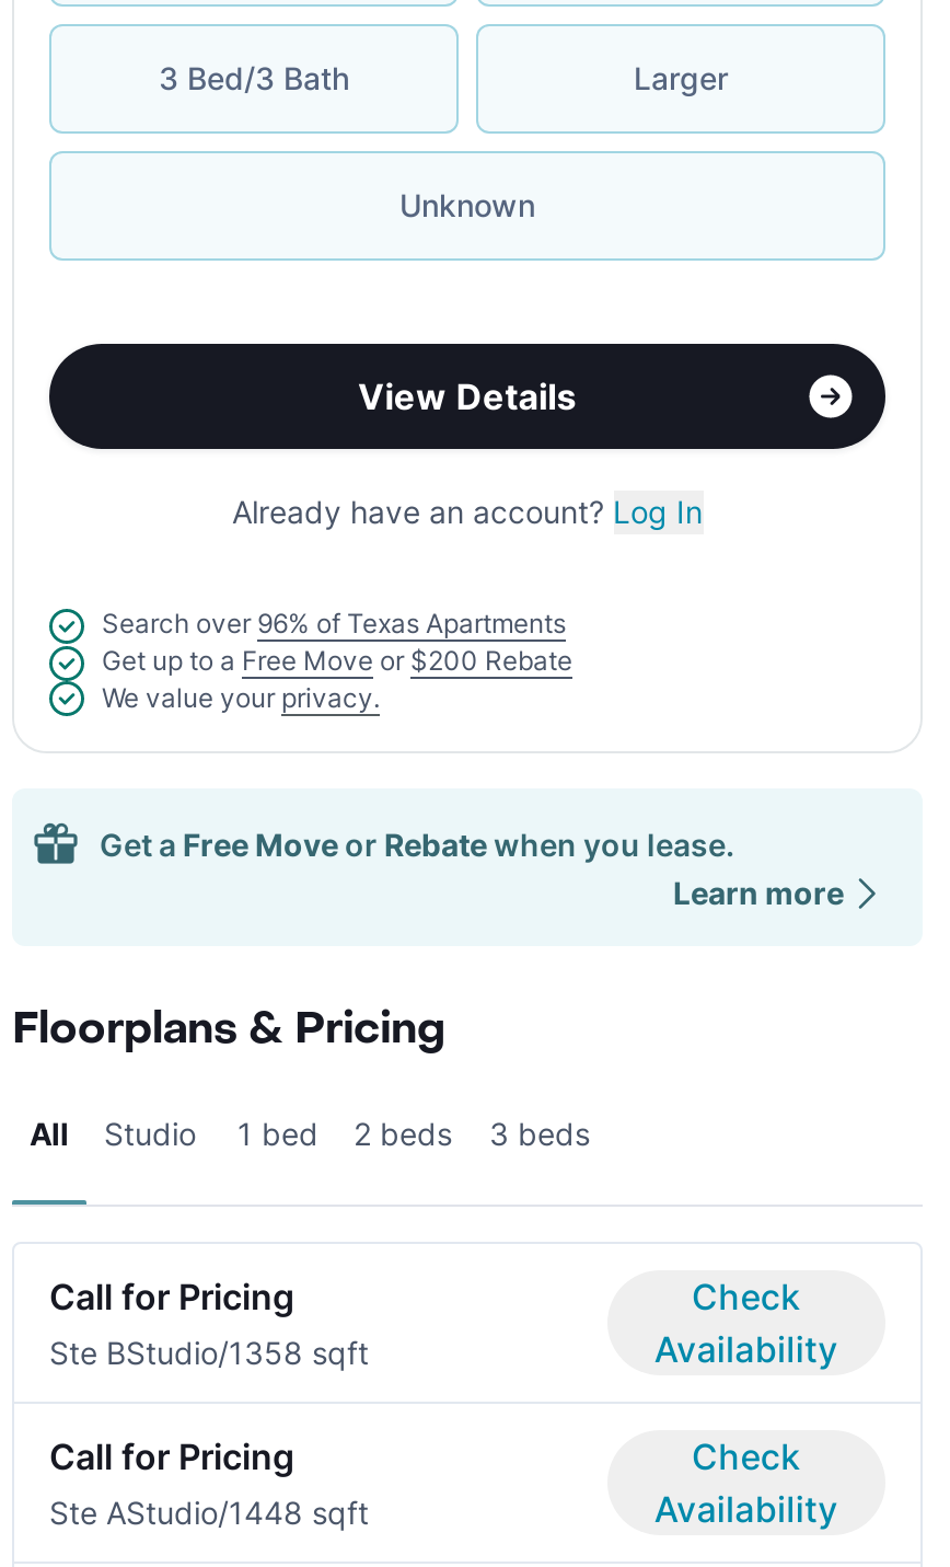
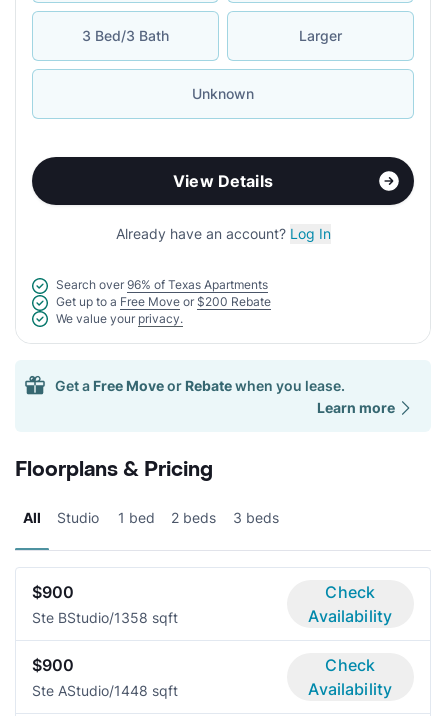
[49,1276,294,1319] Call for Pricing -> [32,582,74,602] $900
[49,1435,294,1479] Call for Pricing -> [32,655,74,675] $900

